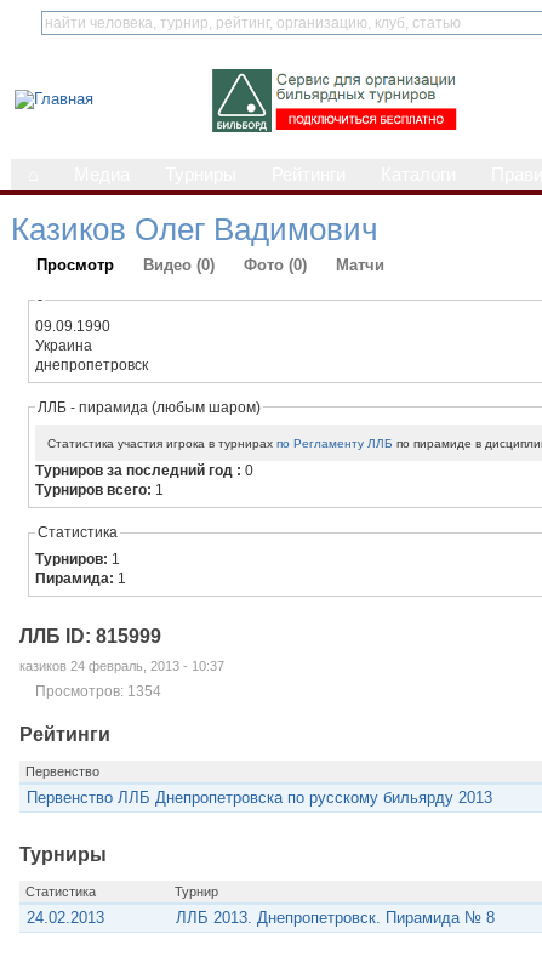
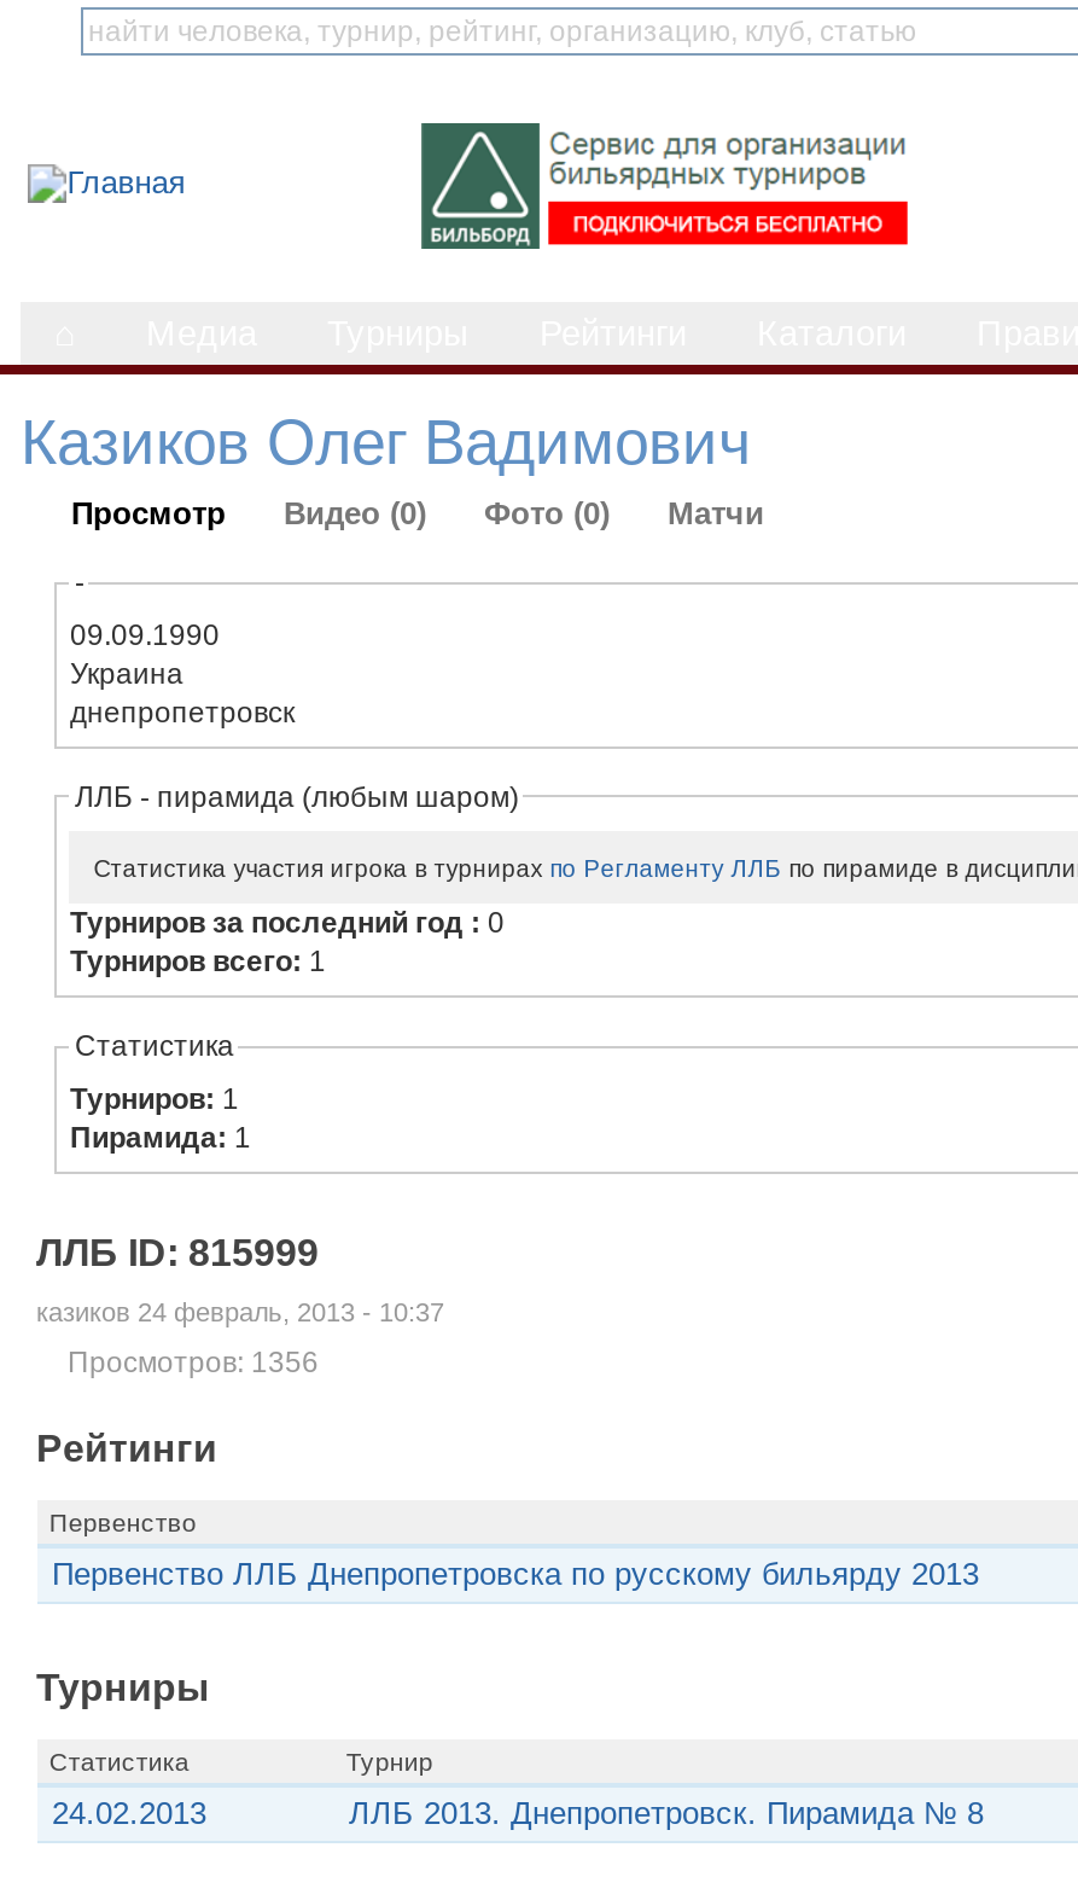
[35,683,161,700] Просмотров: 1354 -> [68,1346,319,1380] Просмотров: 1356

